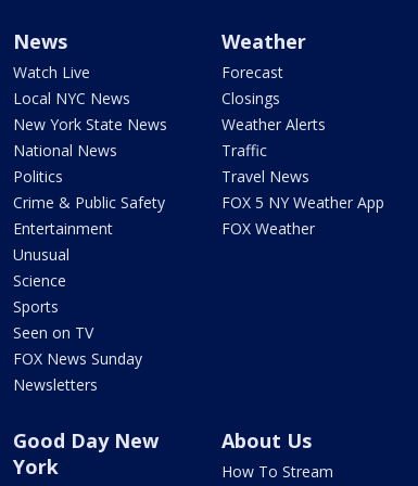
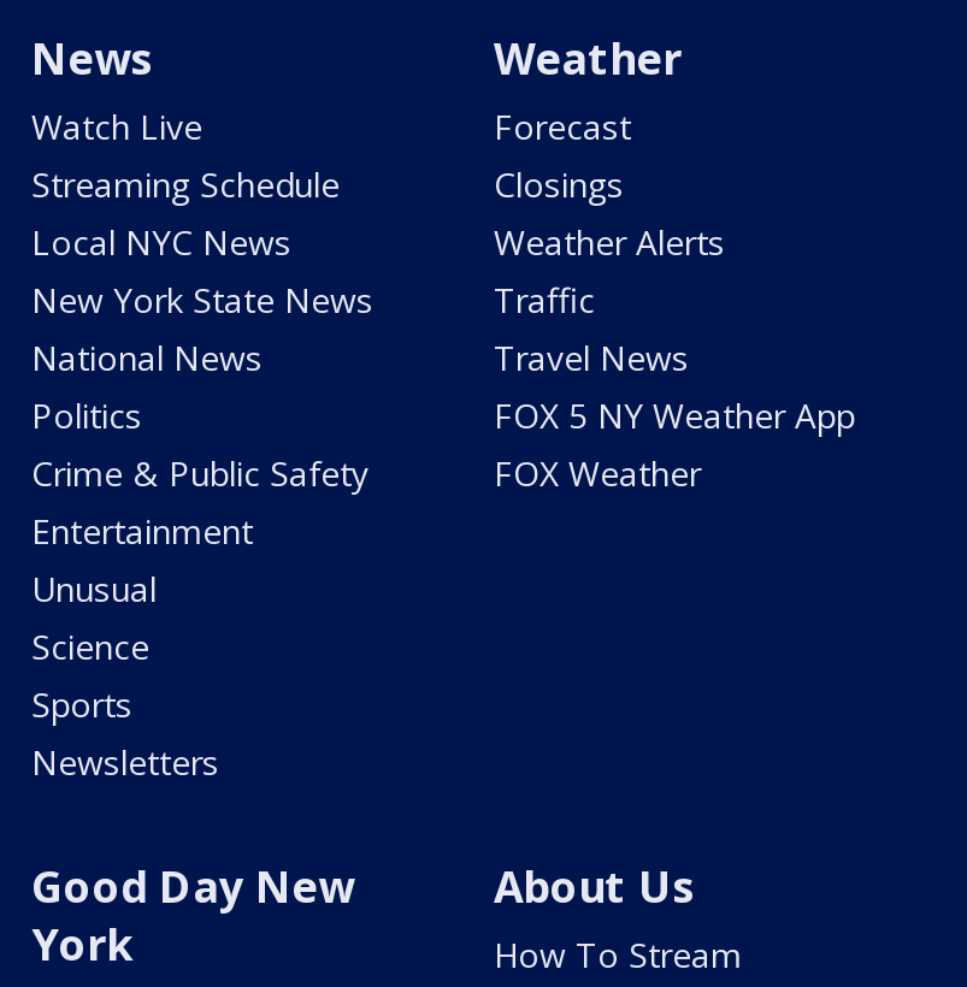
moved [13,88,167,317] -> [31,220,373,727]: Local NYC News | New York State News | National News | ... | Science | Sports
none -> [31,162,340,208] Streaming Schedule
[13,322,142,369] Seen on TV | FOX News Sunday -> none

